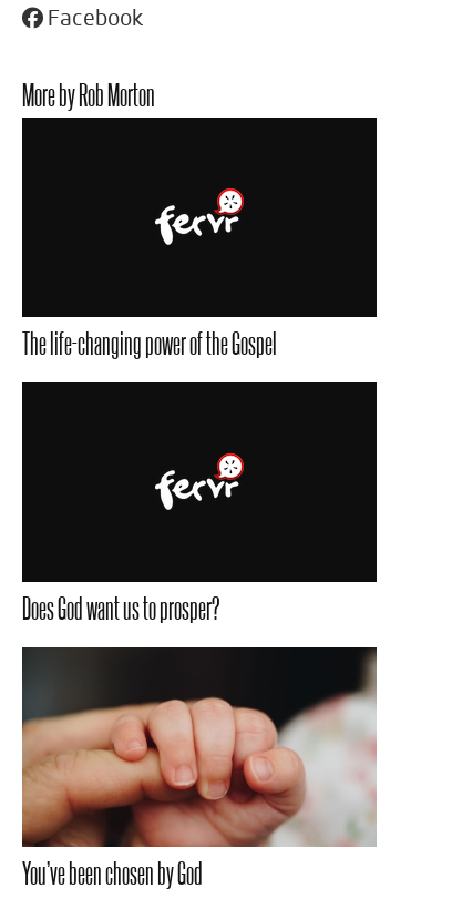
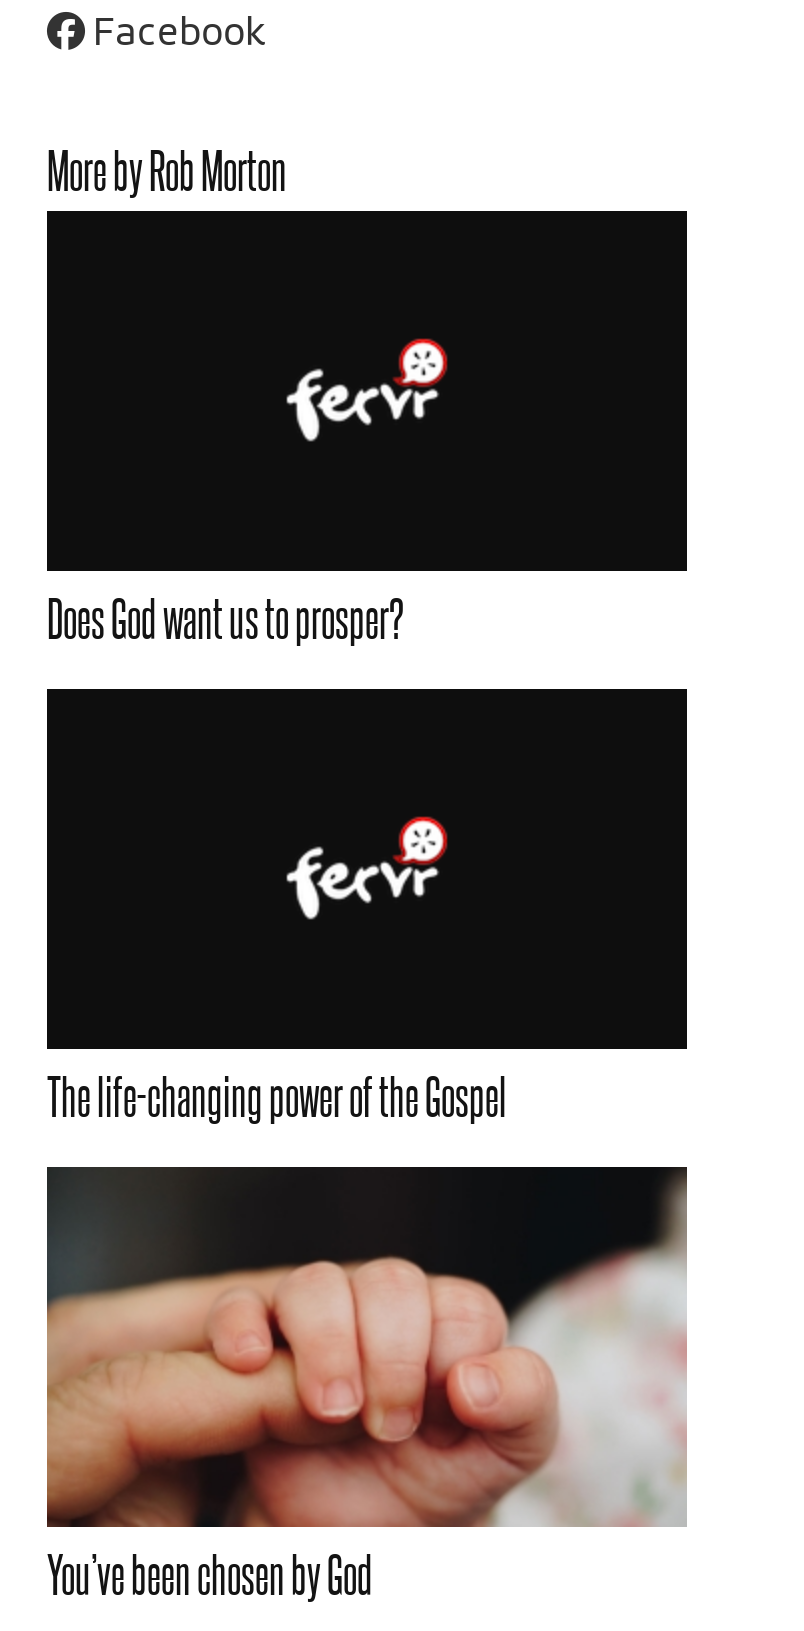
moved [156,188,245,242] -> [289,817,449,913]: [image]
moved [22,326,277,359] -> [47,1065,507,1125]: The life-changing power of the Gospel
moved [22,591,219,624] -> [47,587,403,647]: Does God want us to prosper?

